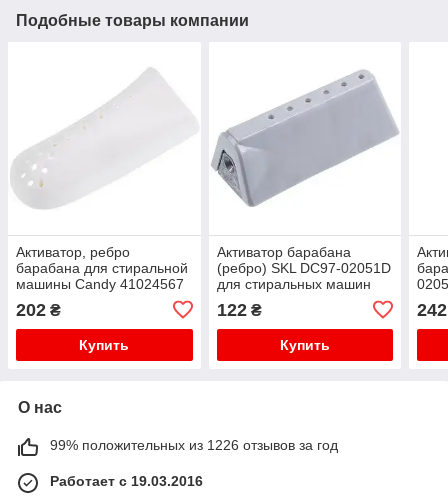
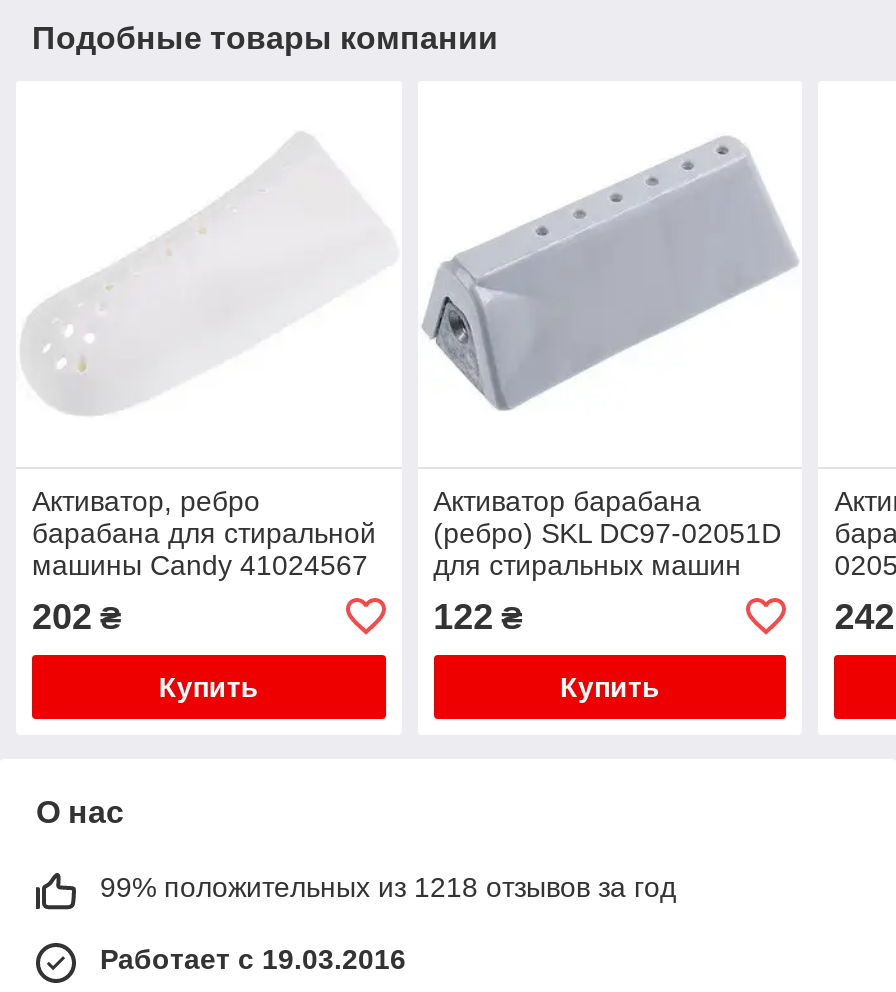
[50,437,338,453] 99% положительных из 1226 отзывов за год -> [100,871,676,903] 99% положительных из 1218 отзывов за год

